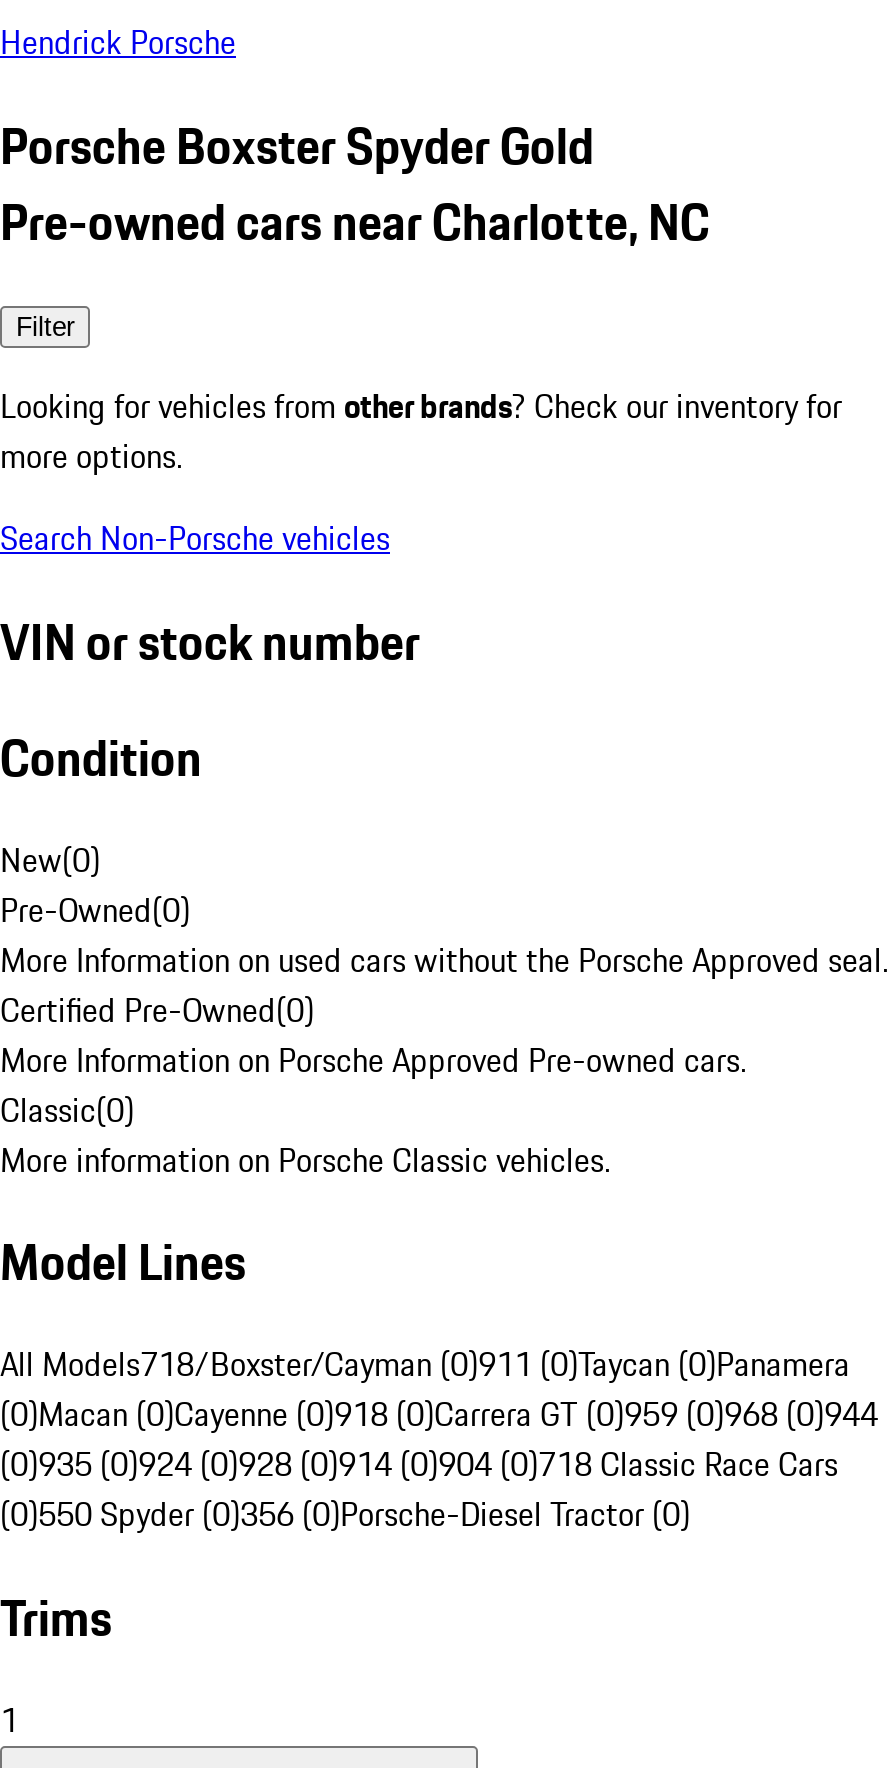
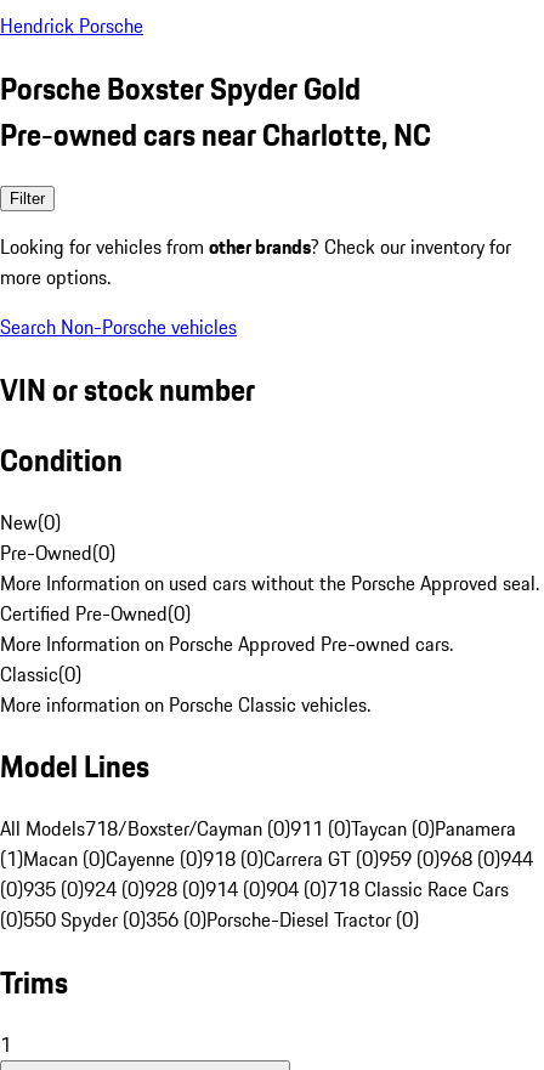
[0,1391,878,1439] (0)Macan (0)Cayenne (0)918 (0)Carrera GT (0)959 (0)968 (0)944 -> [0,844,533,874] (1)Macan (0)Cayenne (0)918 (0)Carrera GT (0)959 (0)968 (0)944

